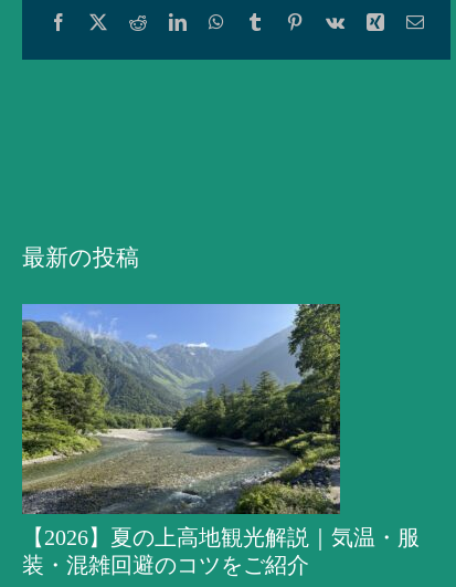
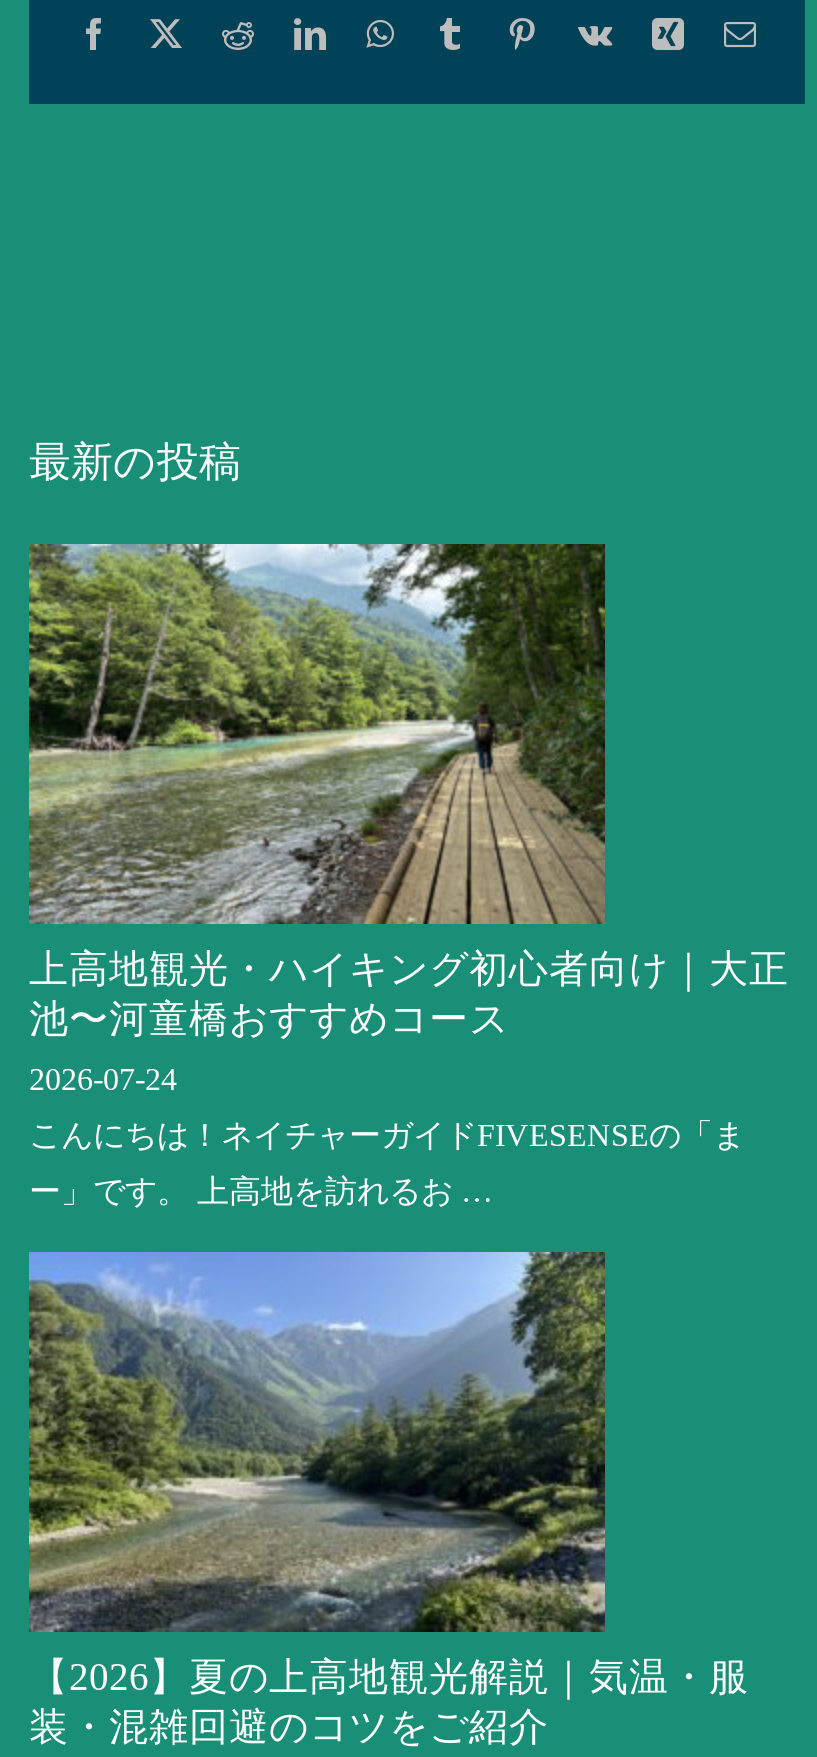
none -> [27,543,789,1208] [image] | 上高地観光・ハイキング初心者向け｜大正 | 池〜河童橋おすすめコース | 2026-07-24 | こんにちは！ネイチャーガイドFIVESENSEの「ま | ー」です。 上高地を訪れるお …

